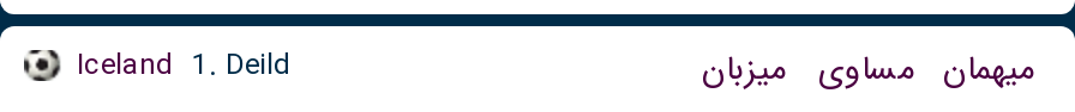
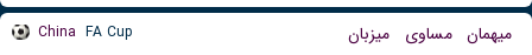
[77,43,290,88] Iceland 1. Deild -> [38,21,133,43] China FA Cup

